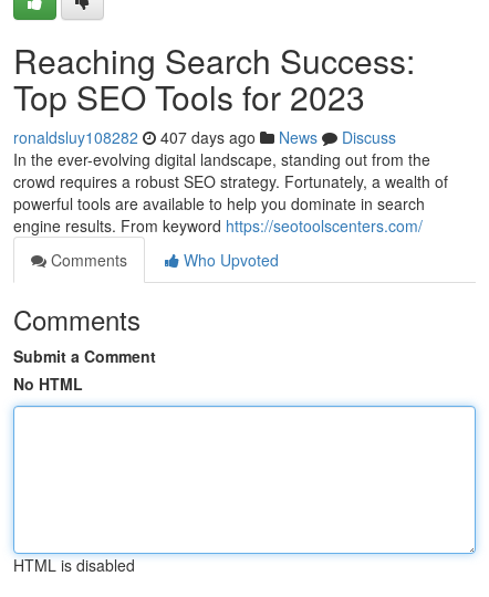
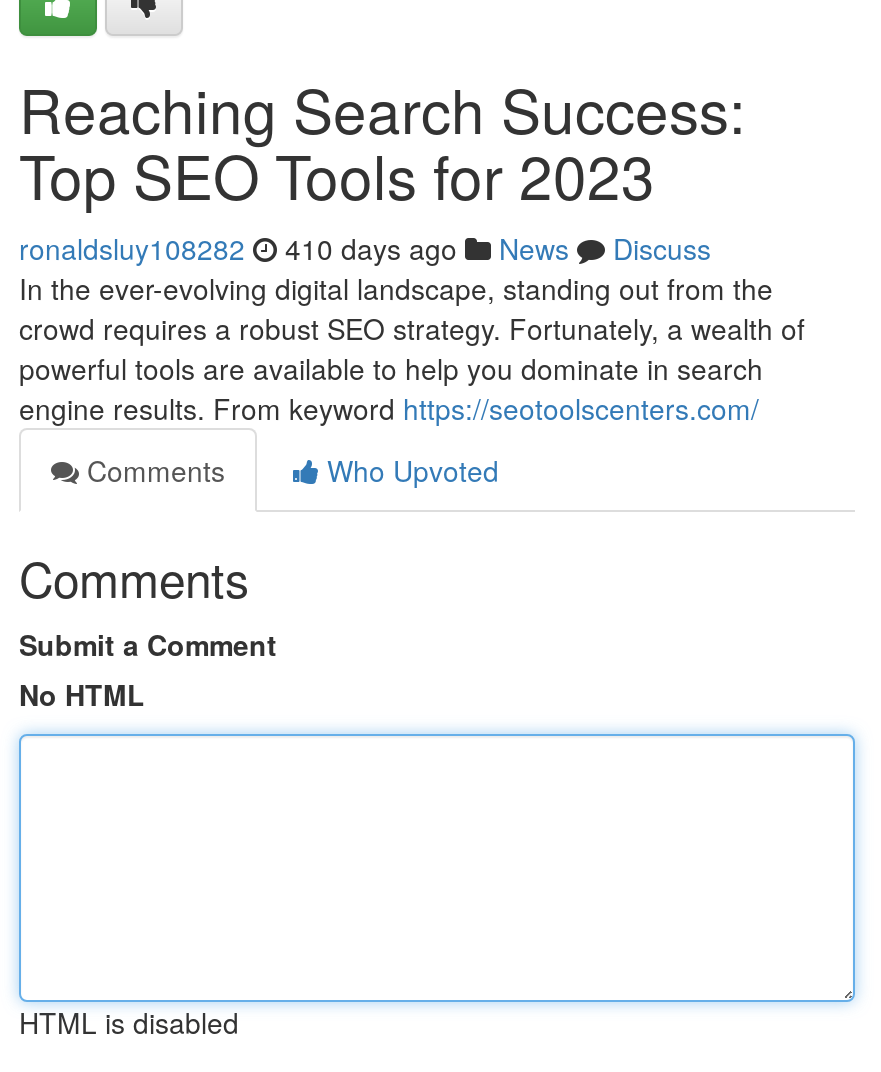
[13,126,396,148] ronaldsluy108282 407 days ago News Discuss -> [19,228,711,268] ronaldsluy108282 410 days ago News Discuss

